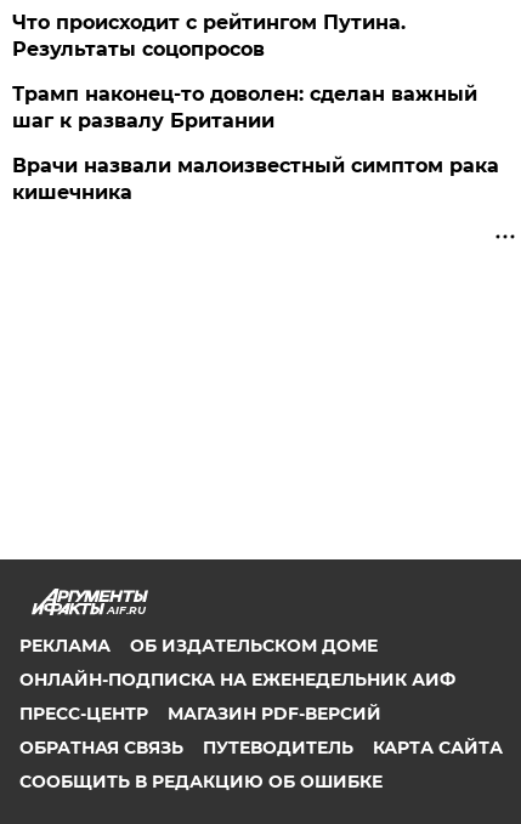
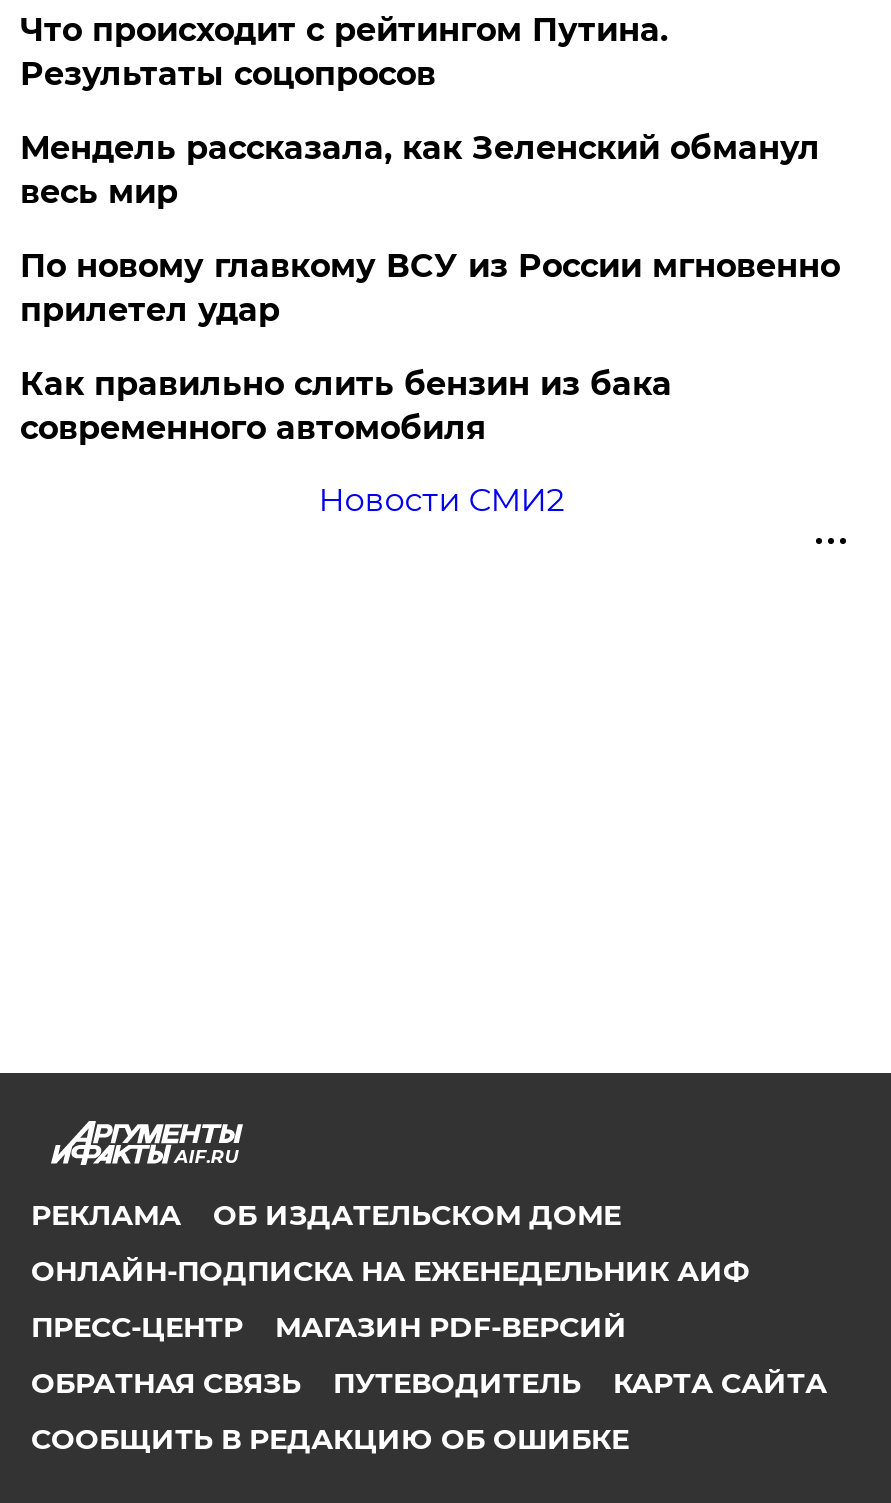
[13,83,500,204] Трамп наконец-то доволен: сделан важный | шаг к развалу Британии | Врачи назвали малоизвестный симптом рака | кишечника -> [20,129,840,519] Мендель рассказала, как Зеленский обманул | весь мир | По новому главкому ВСУ из России мгновенно | прилетел удар | Как правильно слить бензин из бака | современного автомобиля | Новости СМИ2

